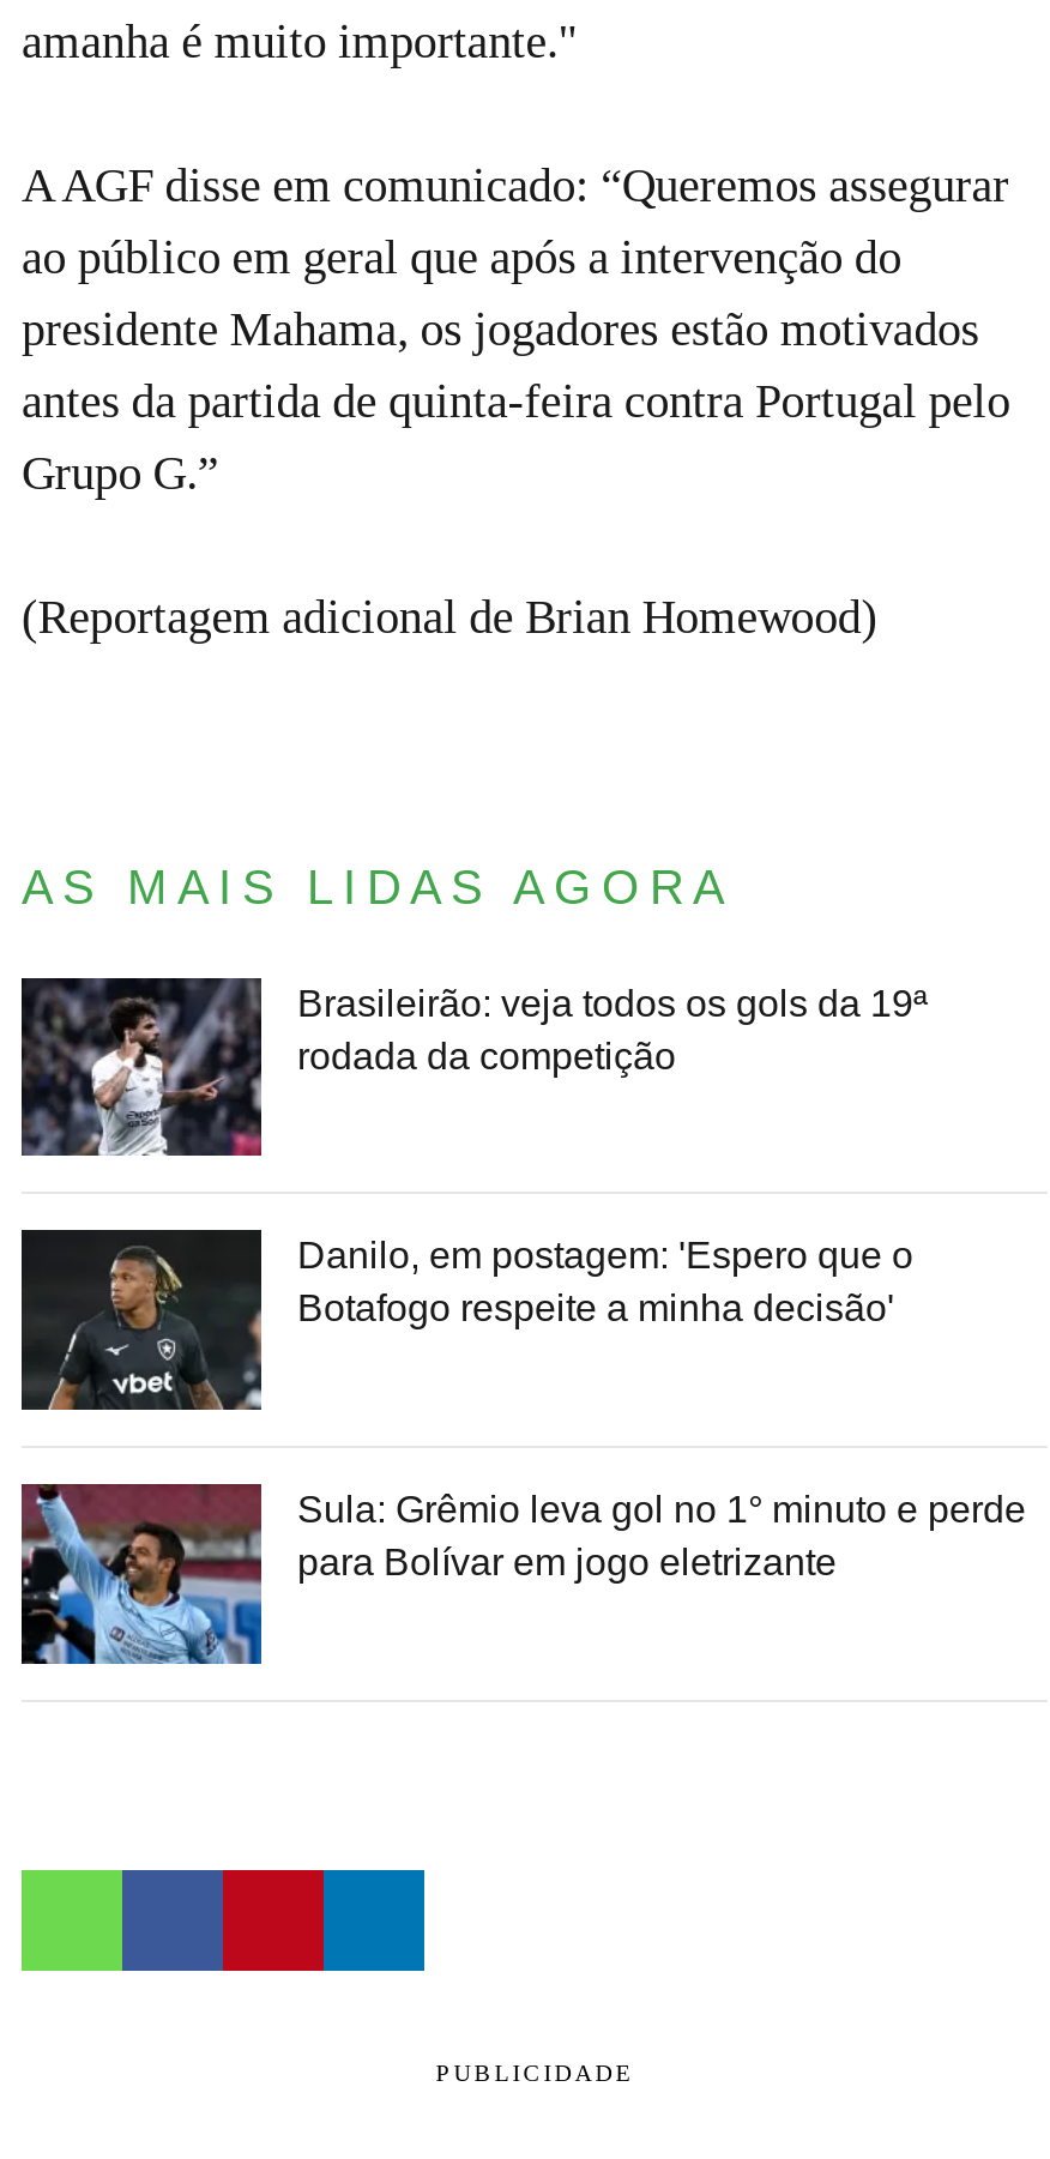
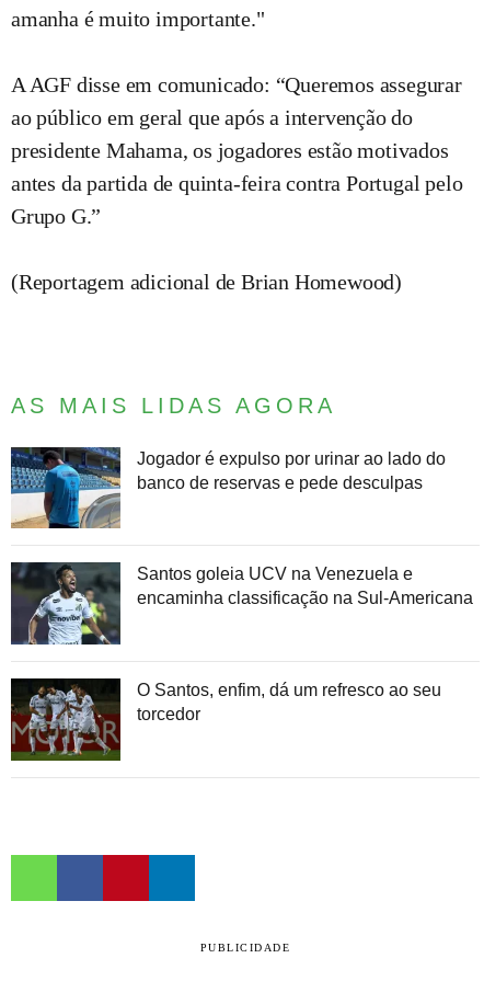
[19,976,928,1158] [image] | Brasileirão: veja todos os gols da 19ª | rodada da competição -> [10,446,446,529] [image] | Jogador é expulso por urinar ao lado do | banco de reservas e pede desculpas
[22,1230,913,1412] [image] | Danilo, em postagem: 'Espero que o | Botafogo respeite a minha decisão' -> [11,562,473,645] [image] | Santos goleia UCV na Venezuela e | encaminha classificação na Sul-Americana
[19,1482,1026,1666] [image] | Sula: Grêmio leva gol no 1° minuto e perde | para Bolívar em jogo eletrizante -> [10,677,441,762] [image] | O Santos, enfim, dá um refresco ao seu | torcedor

